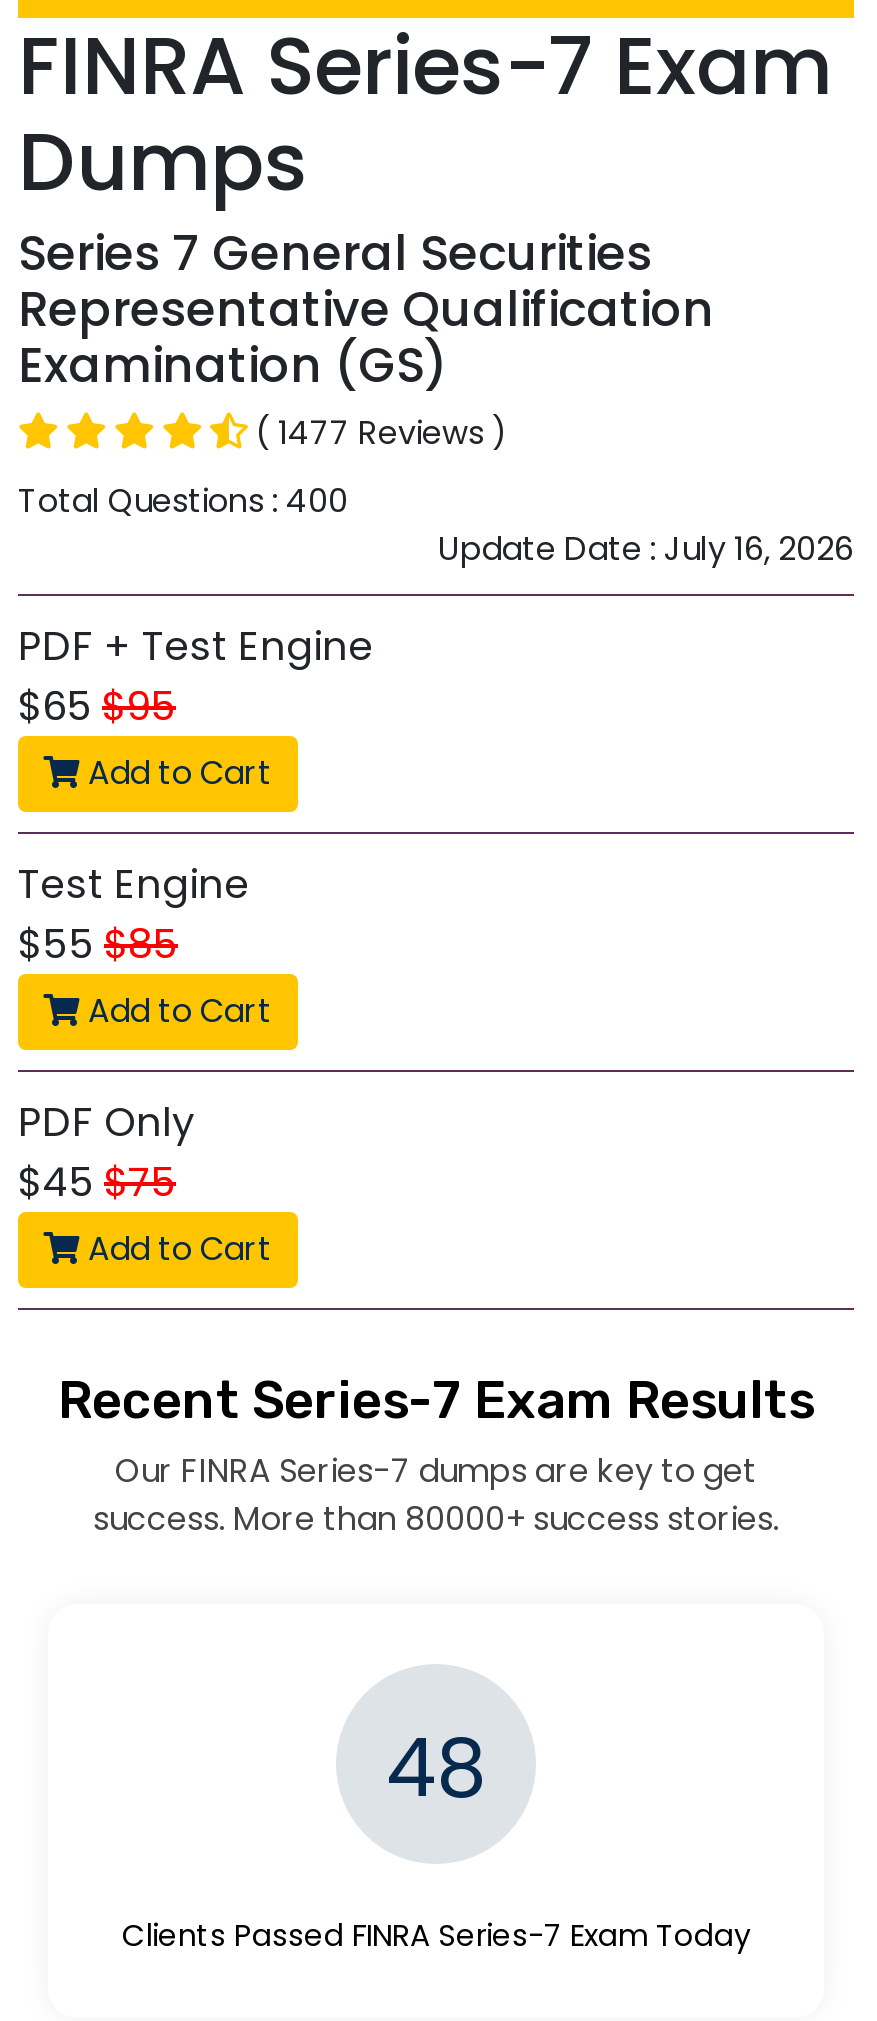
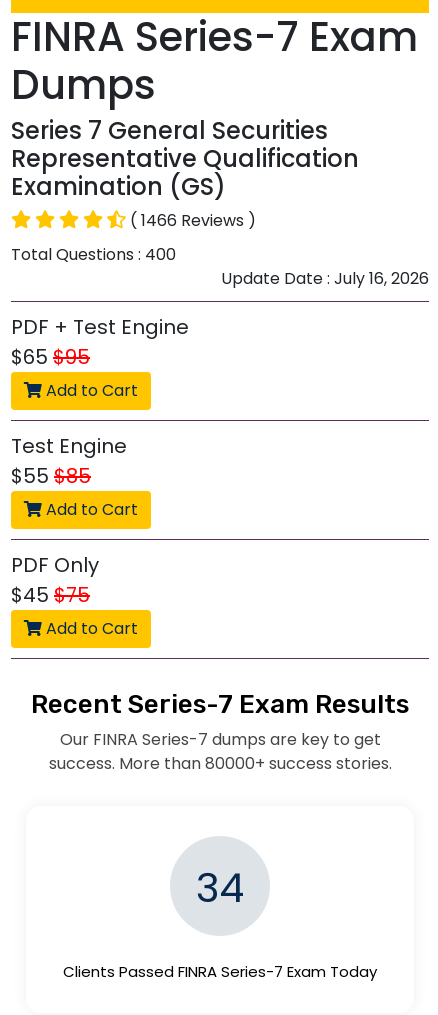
[248,410,508,456] ( 1477 Reviews ) -> [126,209,256,232] ( 1466 Reviews )
[386,1712,486,1824] 48 -> [196,860,244,916] 34

